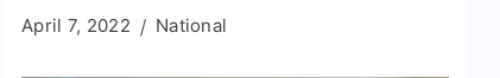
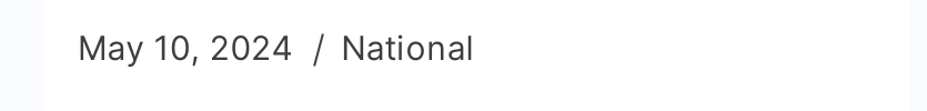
[21,15,227,37] April 7, 2022 National -> [78,26,475,69] May 10, 2024 National

